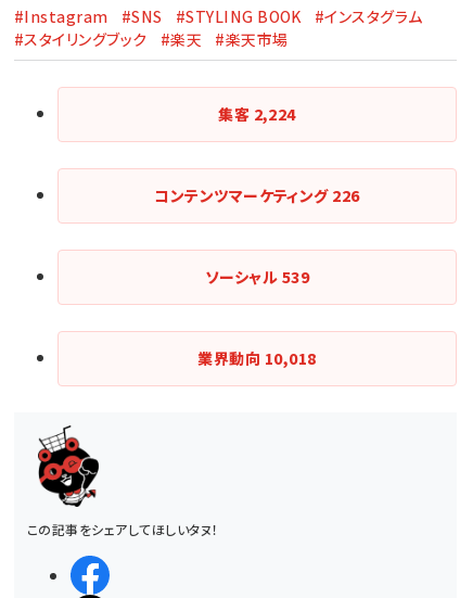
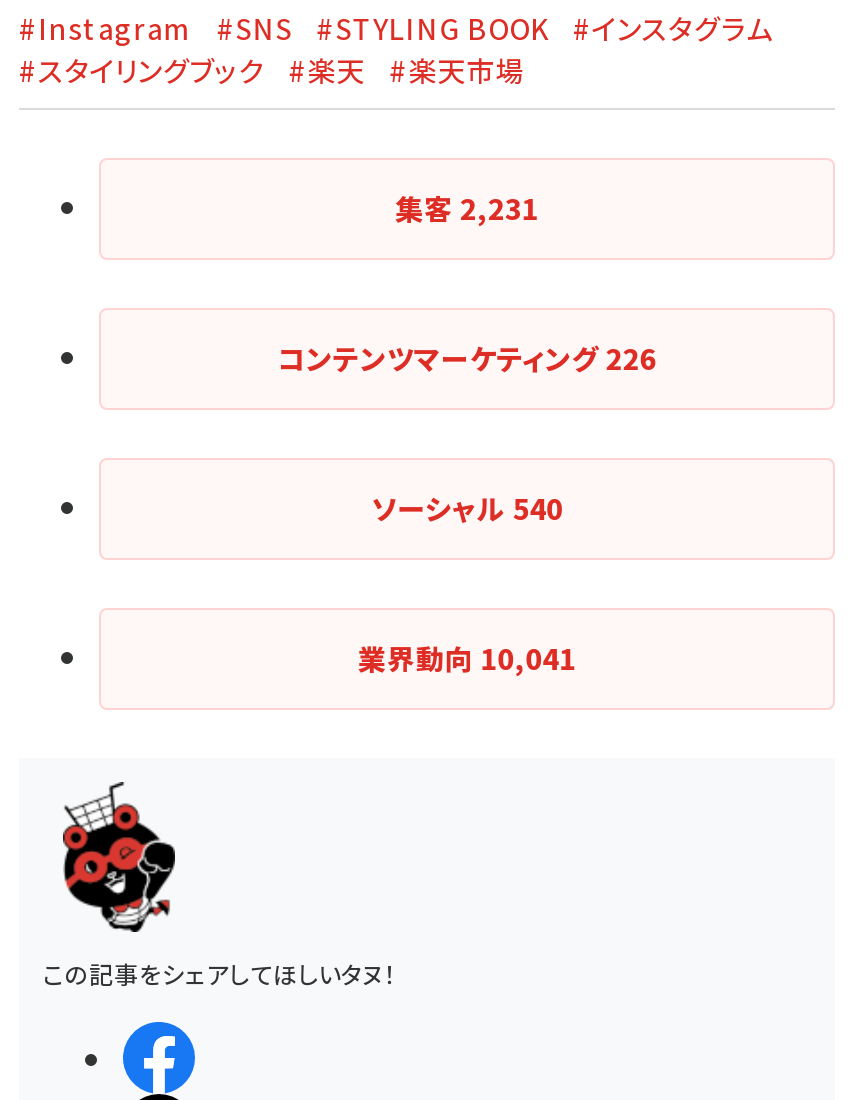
[218,103,296,125] 集客2,224 -> [395,188,539,228] 集客2,231
[205,266,309,288] ソーシャル539 -> [371,488,563,528] ソーシャル540
[198,348,316,369] 業界動向10,018 -> [358,638,576,678] 業界動向10,041

